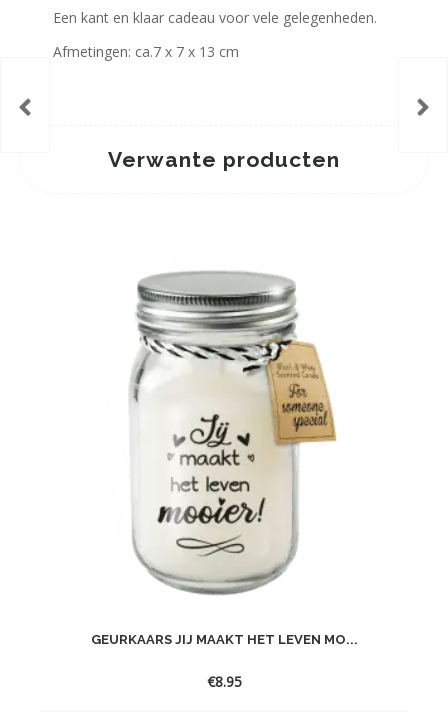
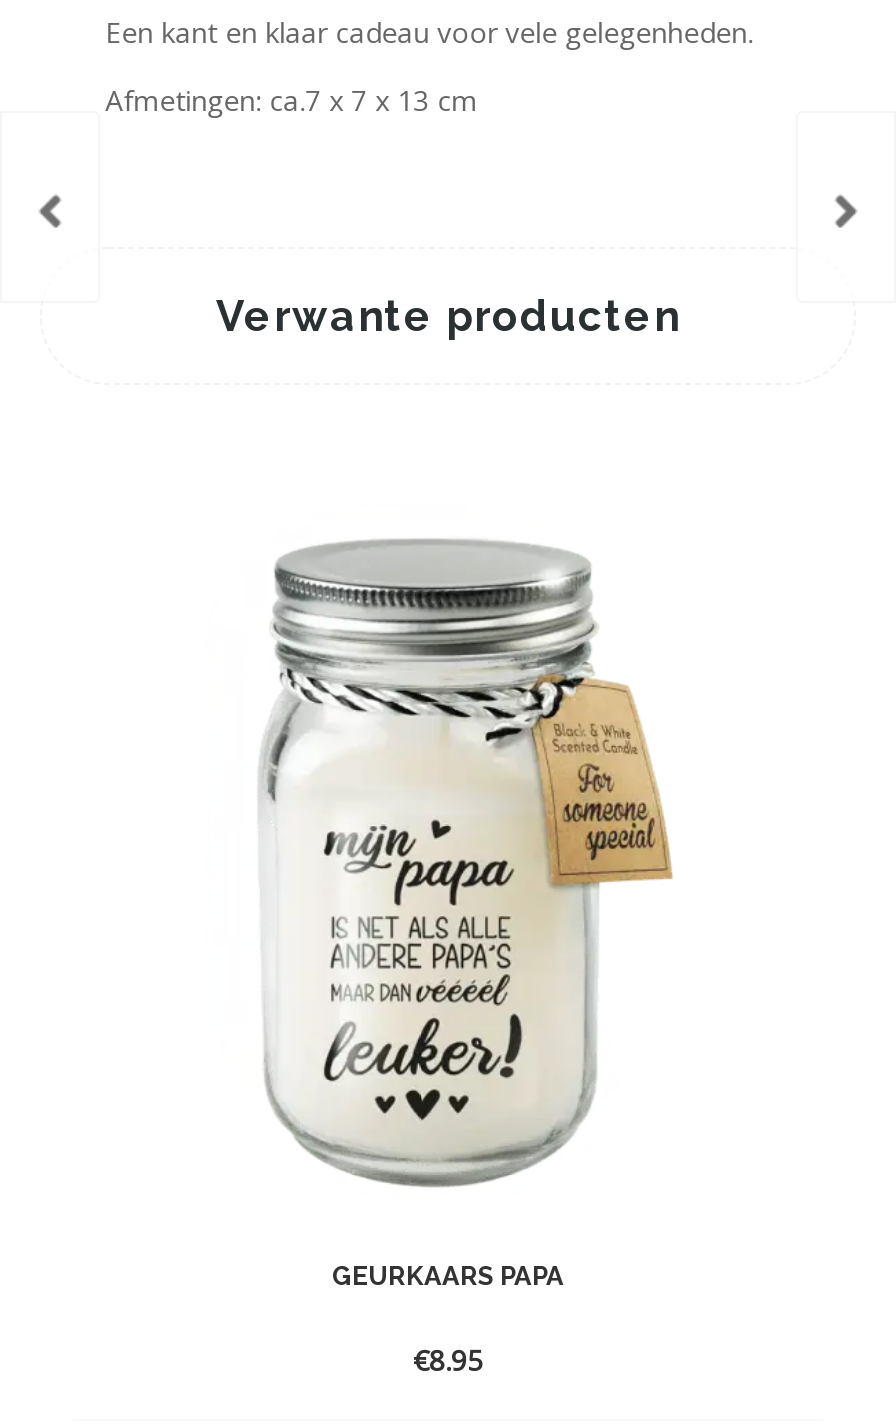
[156,412,266,561] [image] -> [316,819,530,1121] [image]
[90,632,357,647] GEURKAARS JIJ MAAKT HET LEVEN MO... -> [332,1260,564,1290] GEURKAARS PAPA

